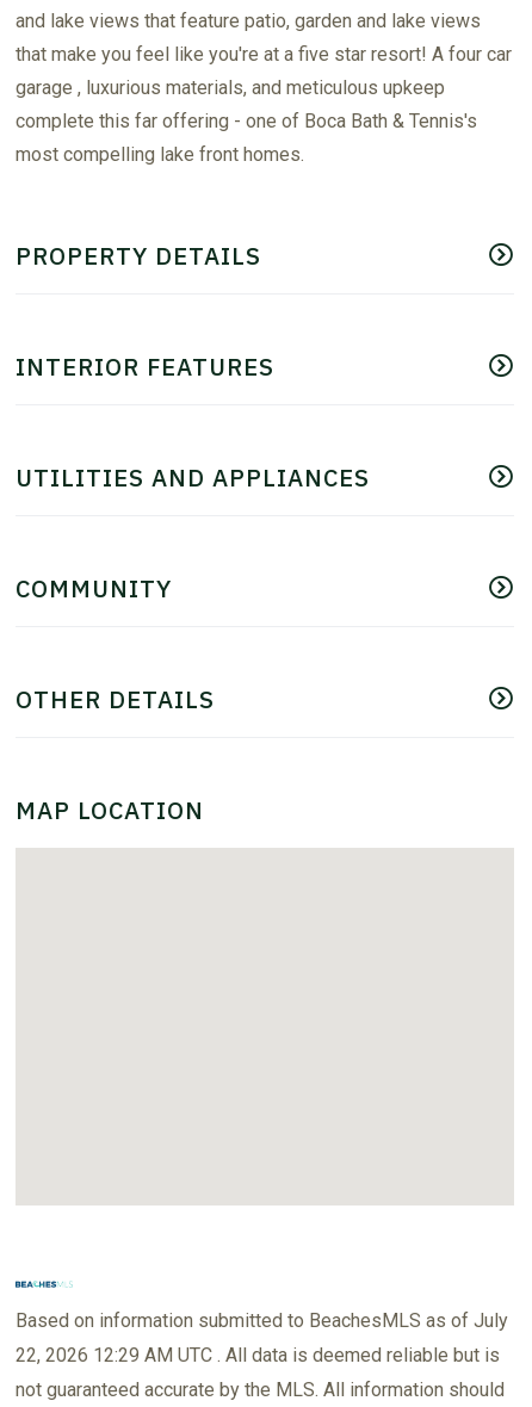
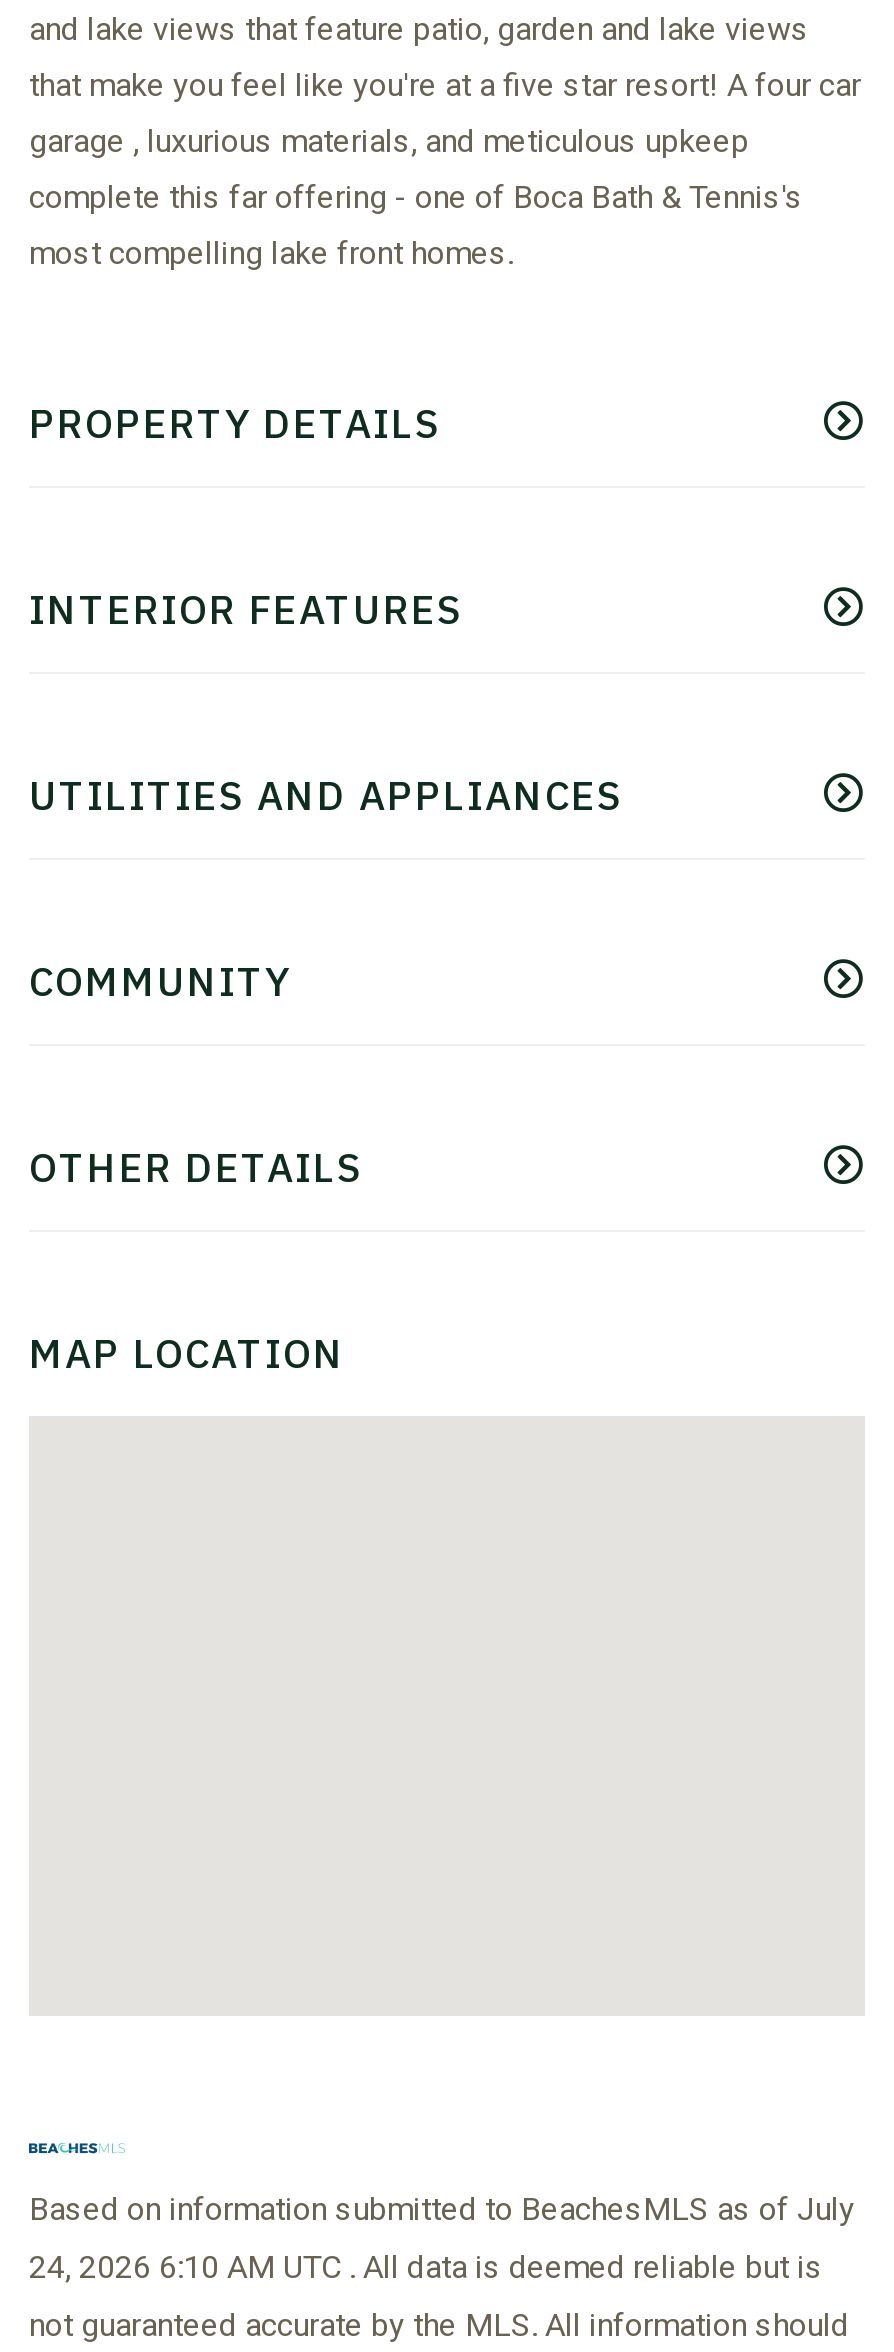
[16,1343,500,1366] 22, 2026 12:29 AM UTC . All data is deemed reliable but is -> [29,2247,823,2285] 24, 2026 6:10 AM UTC . All data is deemed reliable but is

